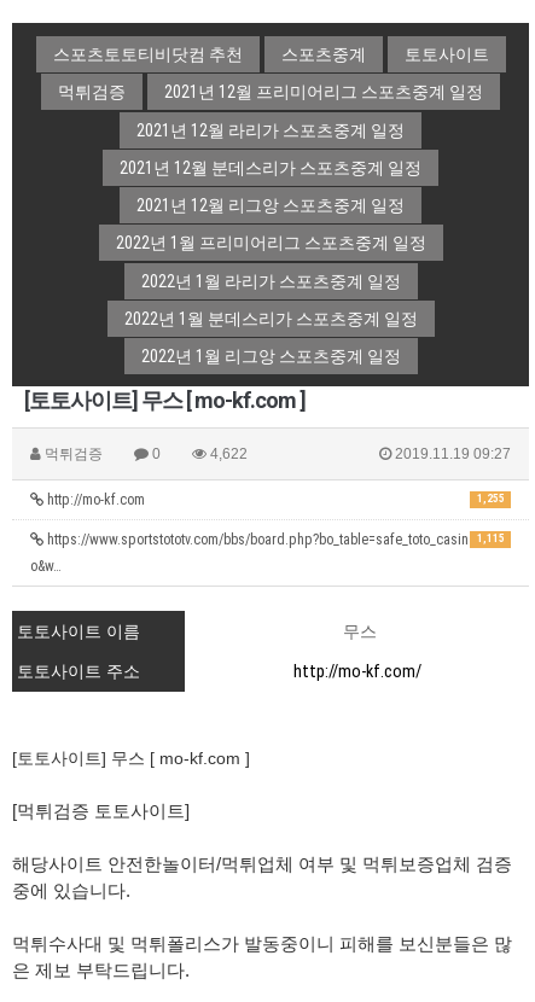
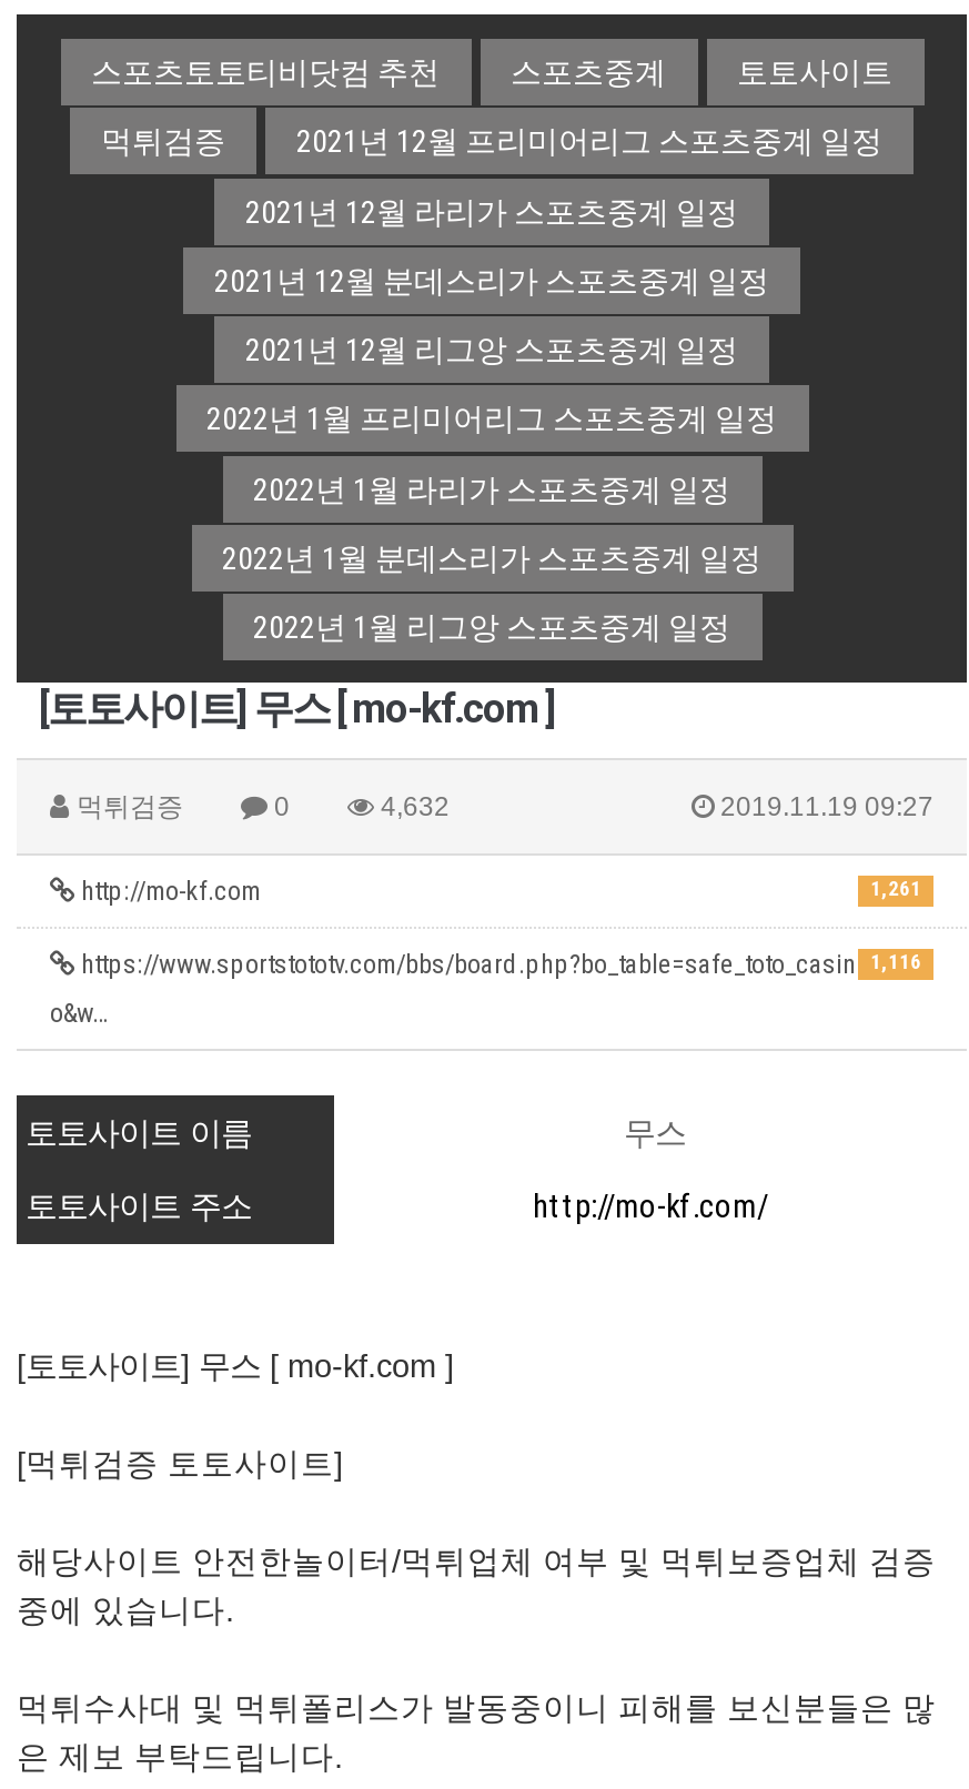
[207,446,248,463] 4,622 -> [374,792,450,823] 4,632
[477,493,504,505] 1,255 -> [870,878,921,900] 1,261
[43,532,504,548] https://www.sportstototv.com/bbs/board.php?bo_table=safe_toto_casin 1,115 -> [74,950,921,981] https://www.sportstototv.com/bbs/board.php?bo_table=safe_toto_casin 1,116

